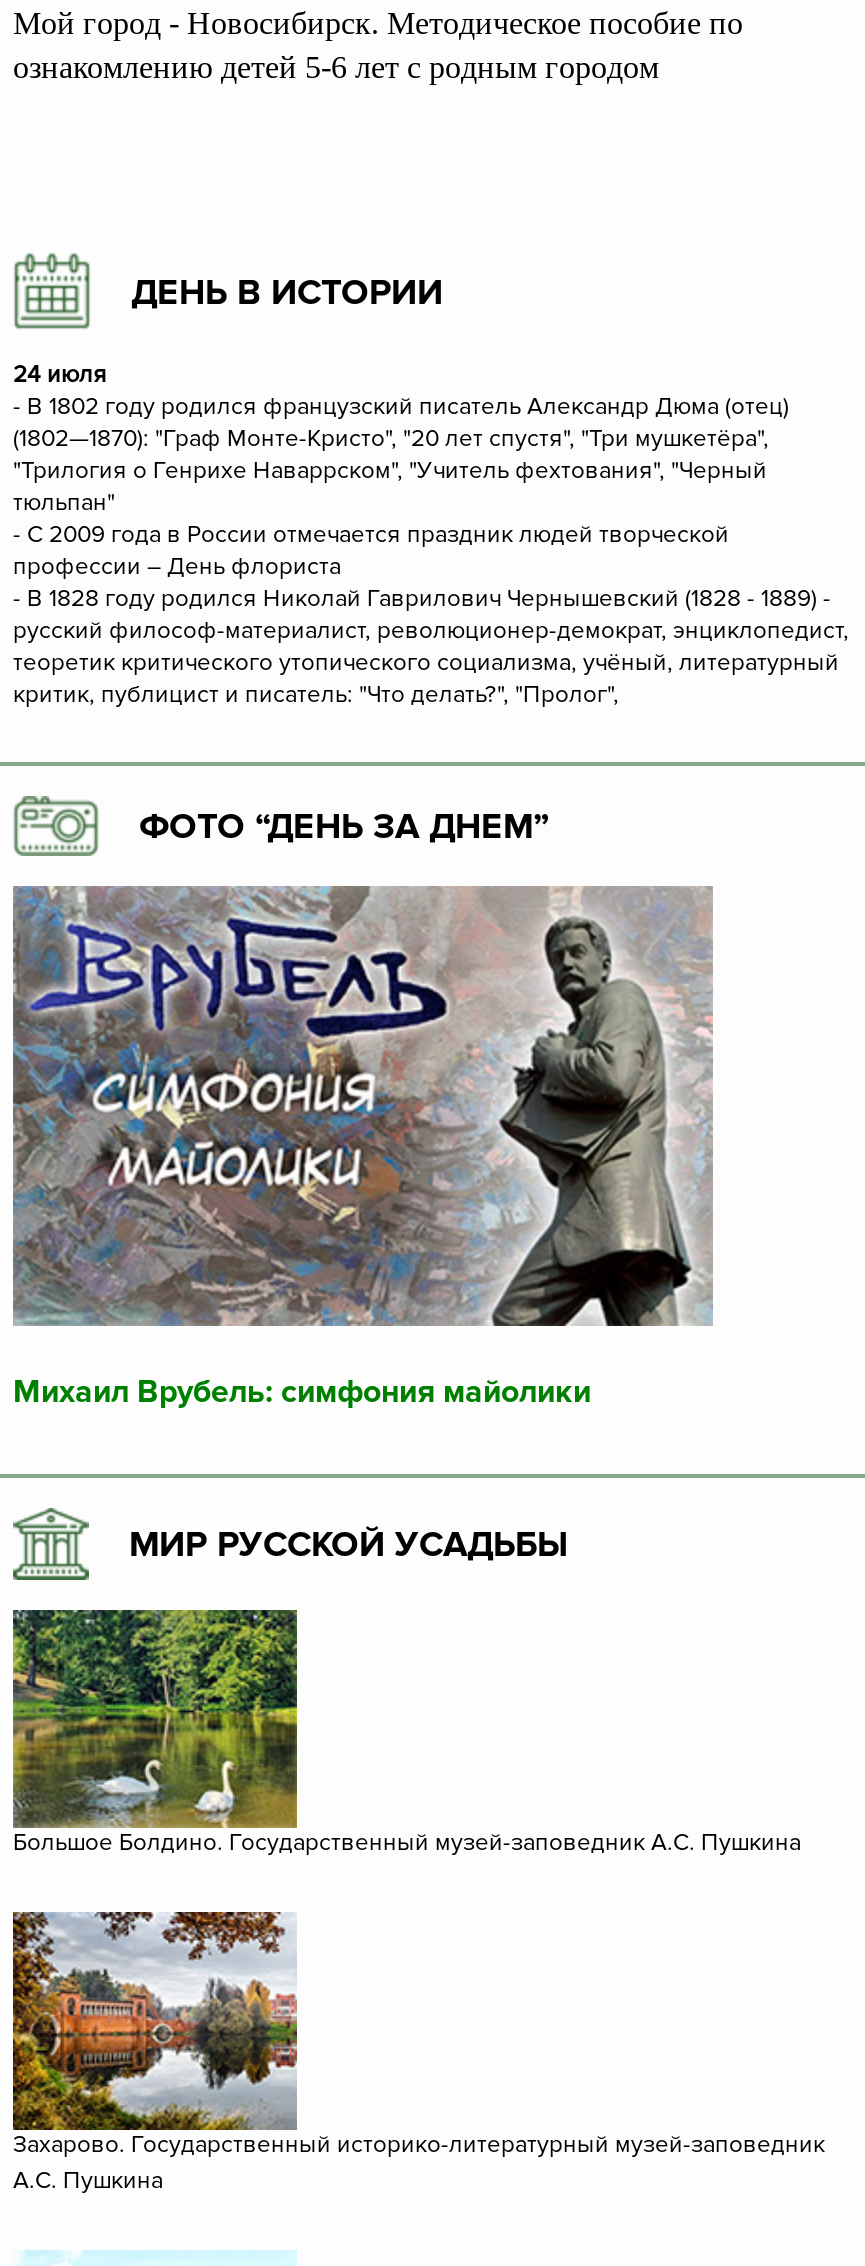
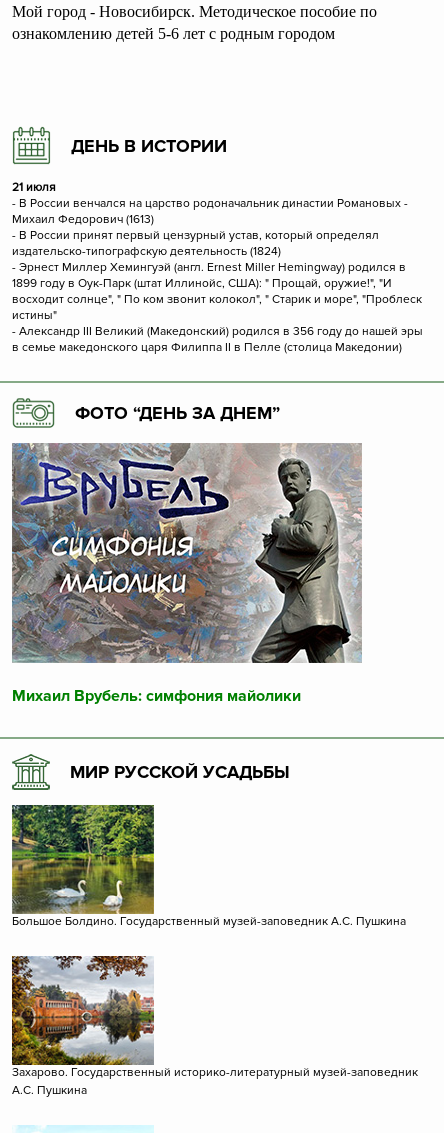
[13,360,849,710] 24 июля | - В 1802 году родился французский писатель Александр Дюма (отец) | (1802—1870): "Граф Монте-Кристо", "20 лет спустя", "Три мушкетёра", | "Трилогия о Генрихе Наваррском", "Учитель фехтования", "Черный | тюльпан" | - C 2009 года в России отмечается праздник людей творческой | профессии – День флориста | - В 1828 году родился Николай Гаврилович Чернышевский (1828 - 1889) - | русский философ-материалист, революционер-демократ, энциклопедист, | теоретик критического утопического социализма, учёный, литературный | критик, публицист и писатель: "Что делать?", "Пролог", -> [12,180,423,355] 21 июля | - В России венчался на царство родоначальник династии Романовых - | Михаил Федорович (1613) | - В России принят первый цензурный устав, который определял | издательско-типографскую деятельность (1824) | - Эрнест Миллер Хемингуэй (англ. Ernest Miller Hemingway) родился в | 1899 году в Оук-Парк (штат Иллинойс, США): " Прощай, оружие!", "И | восходит солнце", " По ком звонит колокол", " Старик и море", "Проблеск | истины" | - Александр III Великий (Македонский) родился в 356 году до нашей эры | в семье македонского царя Филиппа II в Пелле (столица Македонии)

